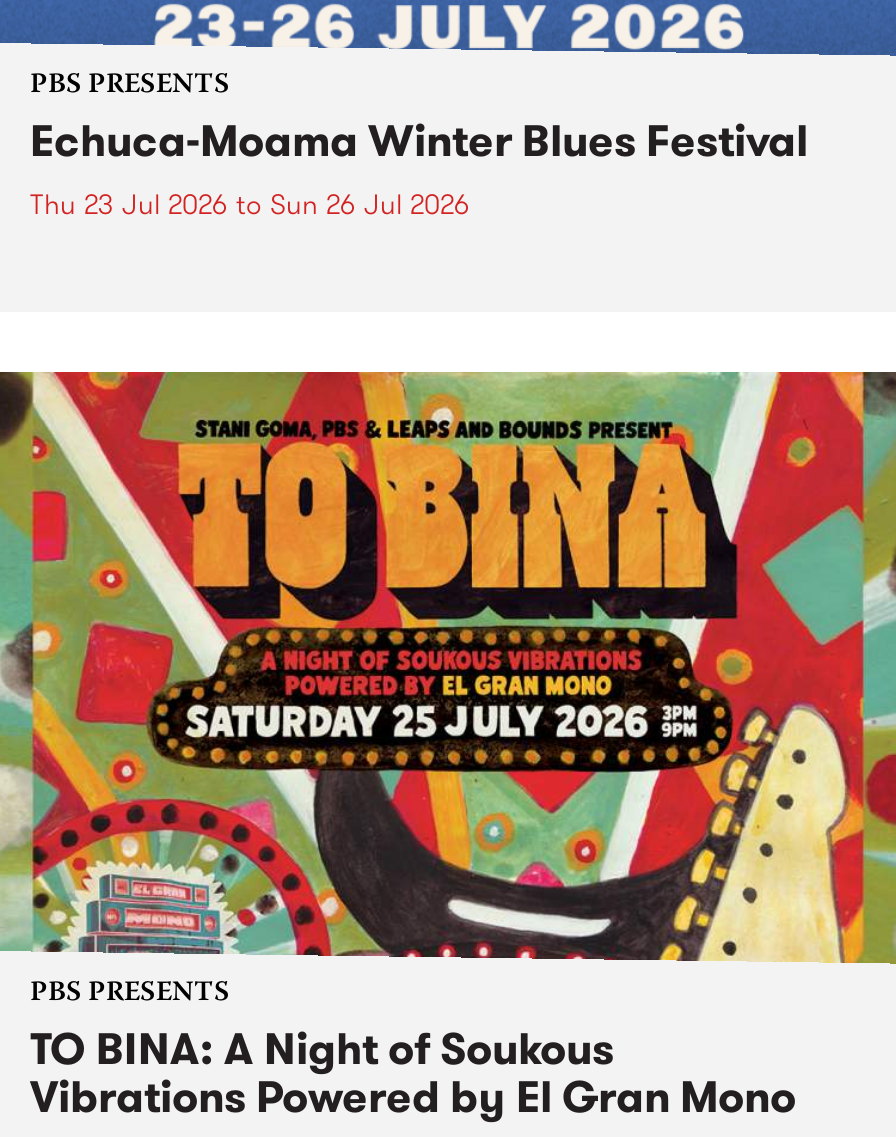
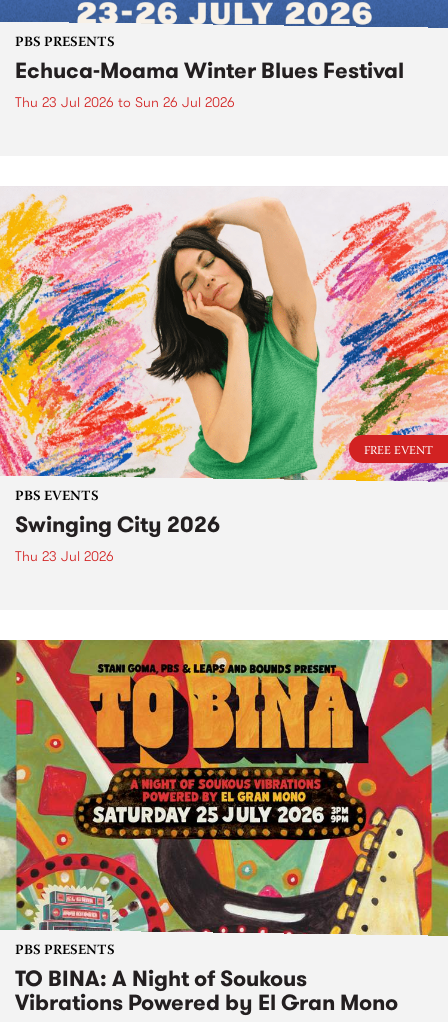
none -> [3,186,445,566] [image] | FREE EVENT | PBS EVENTS | Swinging City 2026 | Thu 23 Jul 2026

